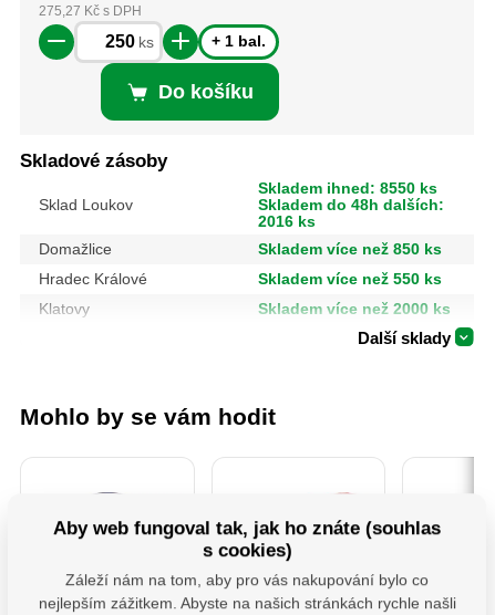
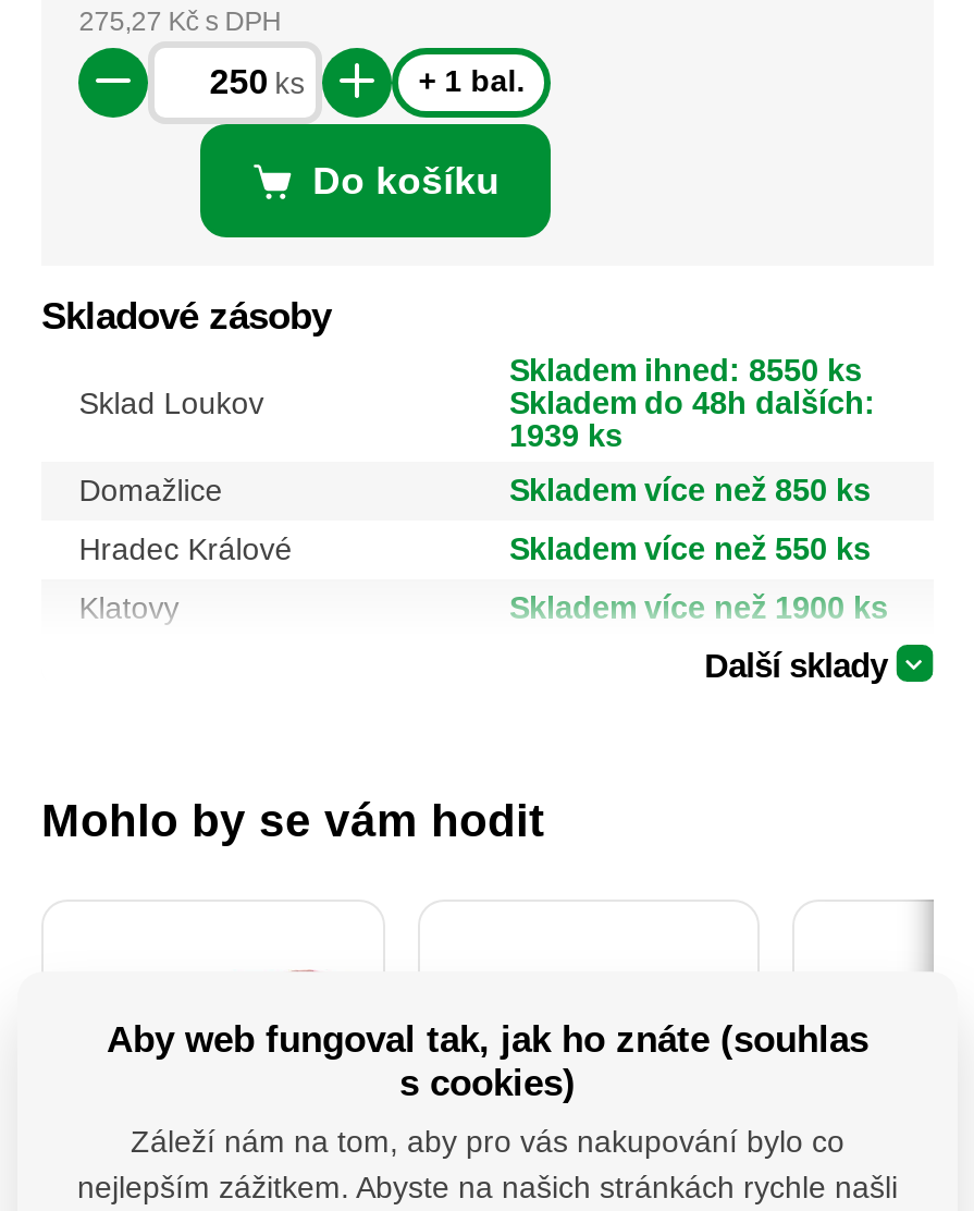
[258,213,316,231] 2016 ks -> [509,419,622,454] 1939 ks
[258,300,451,318] Skladem více než 2000 ks -> [509,591,888,626] Skladem více než 1900 ks

